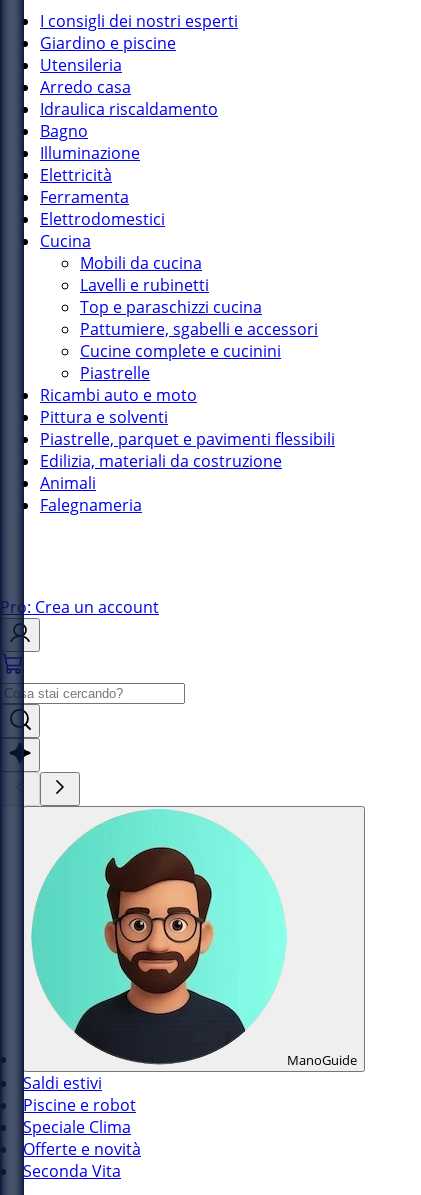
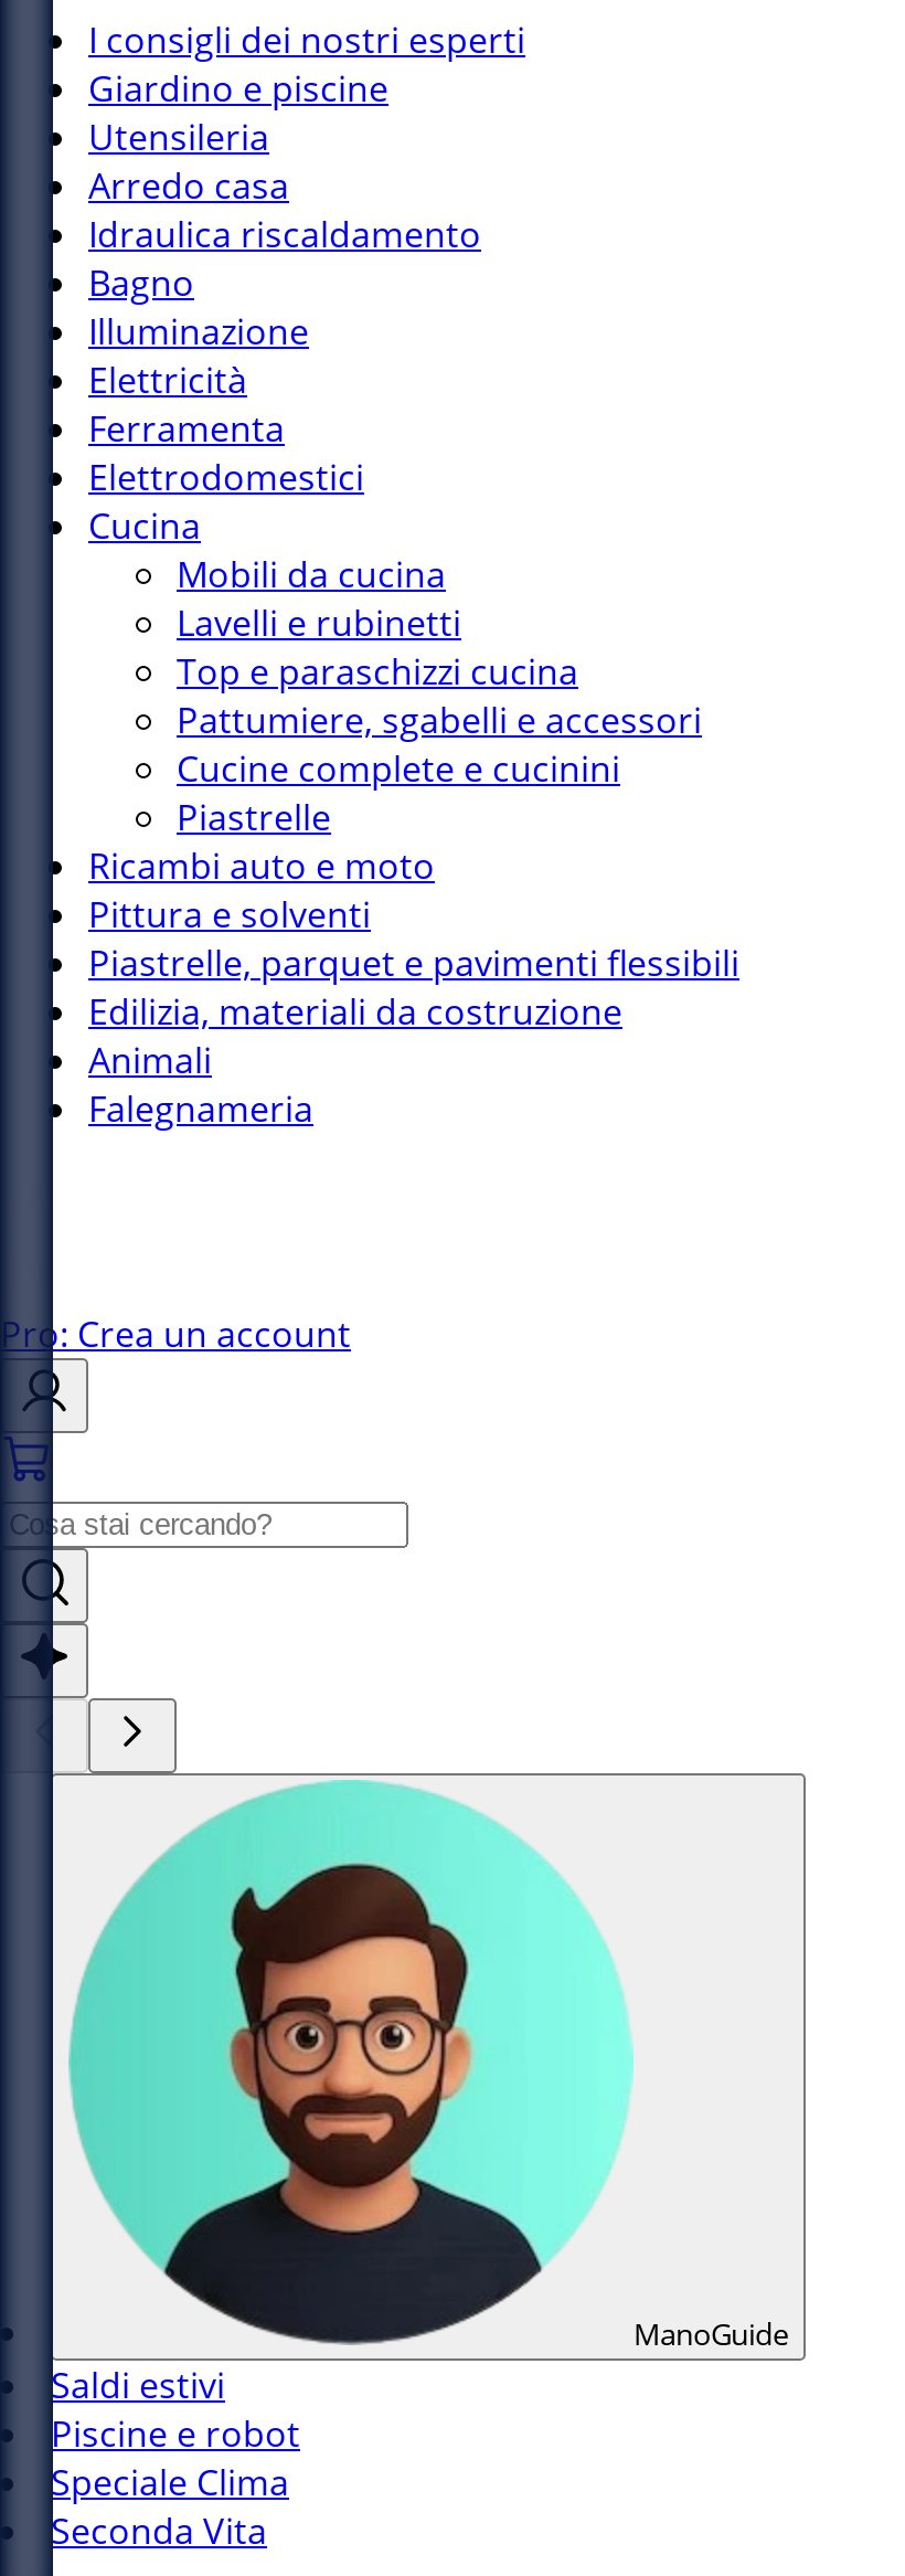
[23,1138,141,1160] Offerte e novità -> none

